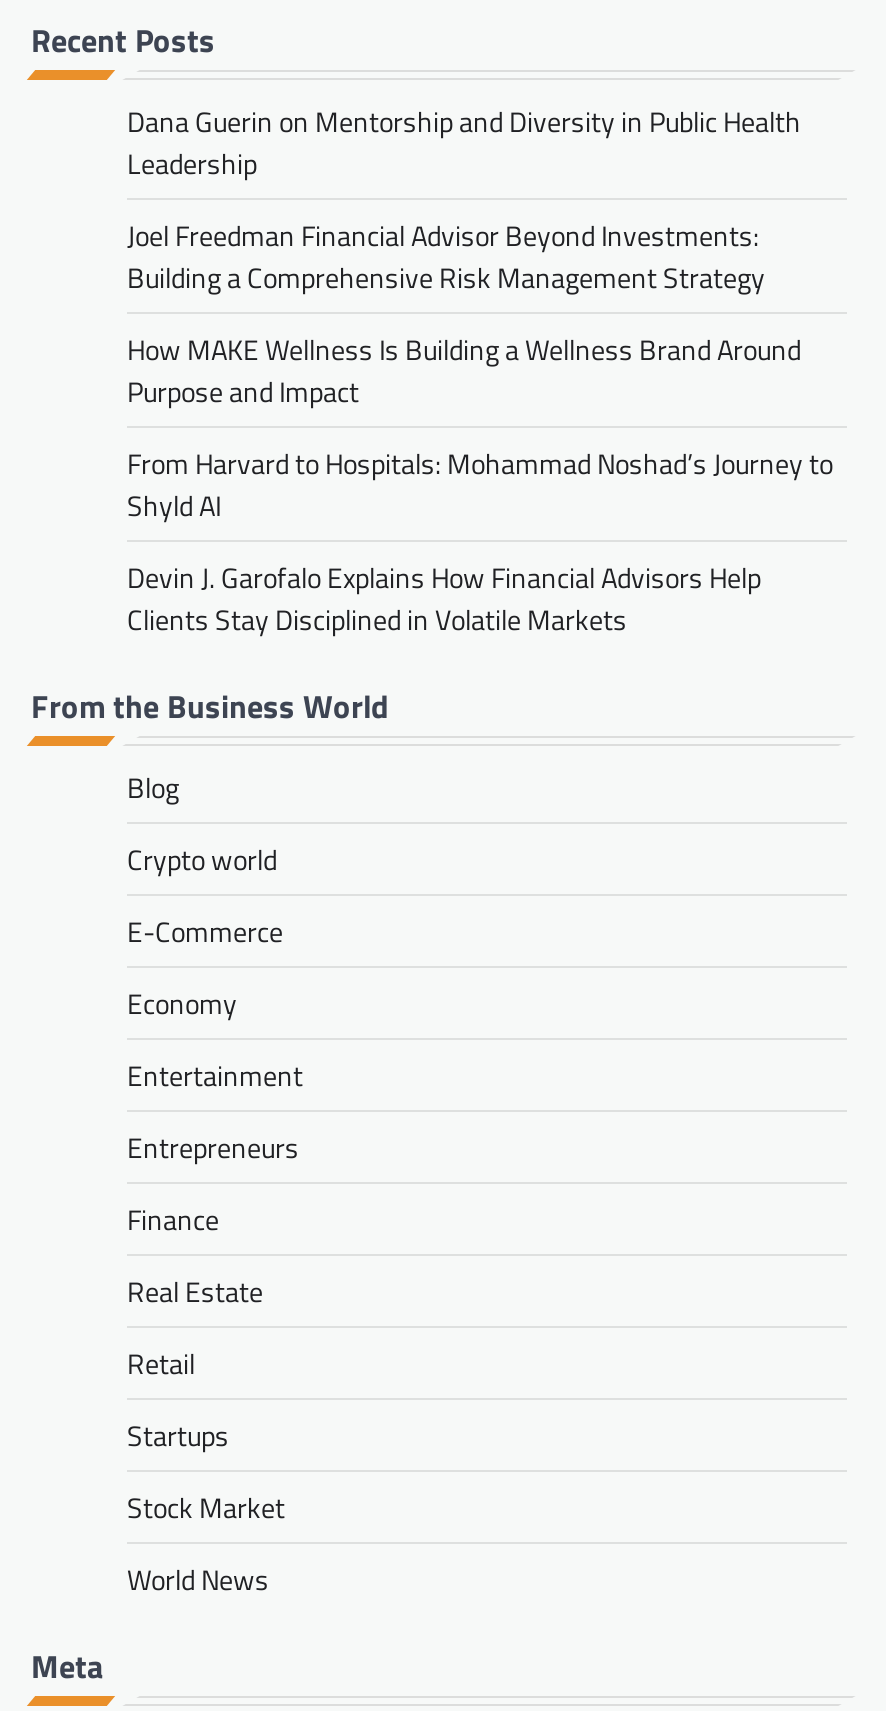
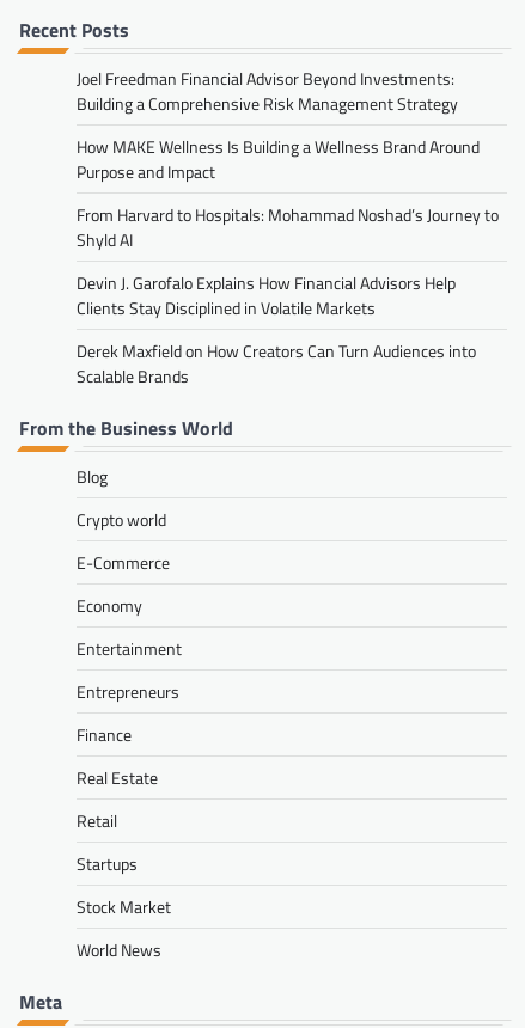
[127,99,801,183] Dana Guerin on Mentorship and Diversity in Public Health | Leadership -> none
moved [127,213,833,639] -> [77,65,499,320]: Joel Freedman Financial Advisor Beyond Investments: | Building a Comprehensive Risk Management Strategy | How MAKE Wellness Is Building a Wellness Brand Around | Purpose and Impact | From Harvard to Hospitals: Mohammad Noshad’s Journey to | Shyld AI | Devin J. Garofalo Explains How Financial Advisors Help | Clients Stay Disciplined in Volatile Markets
none -> [77,338,476,388] Derek Maxfield on How Creators Can Turn Audiences into | Scalable Brands

